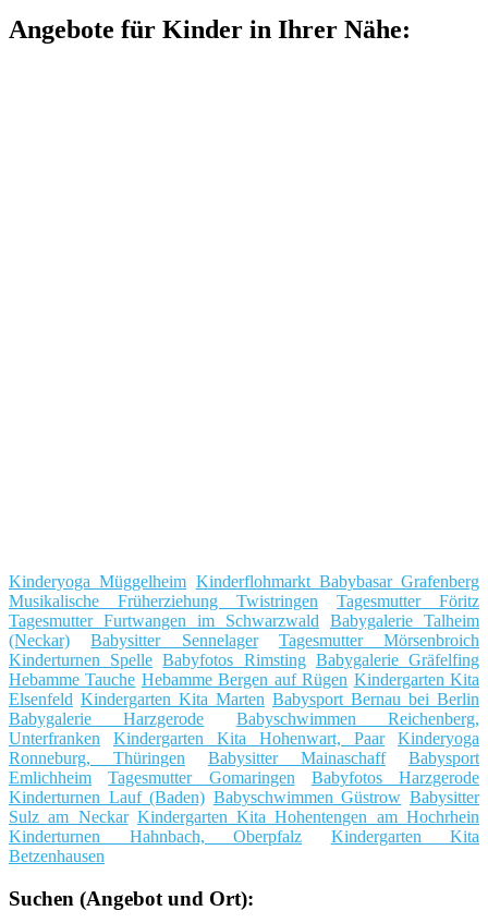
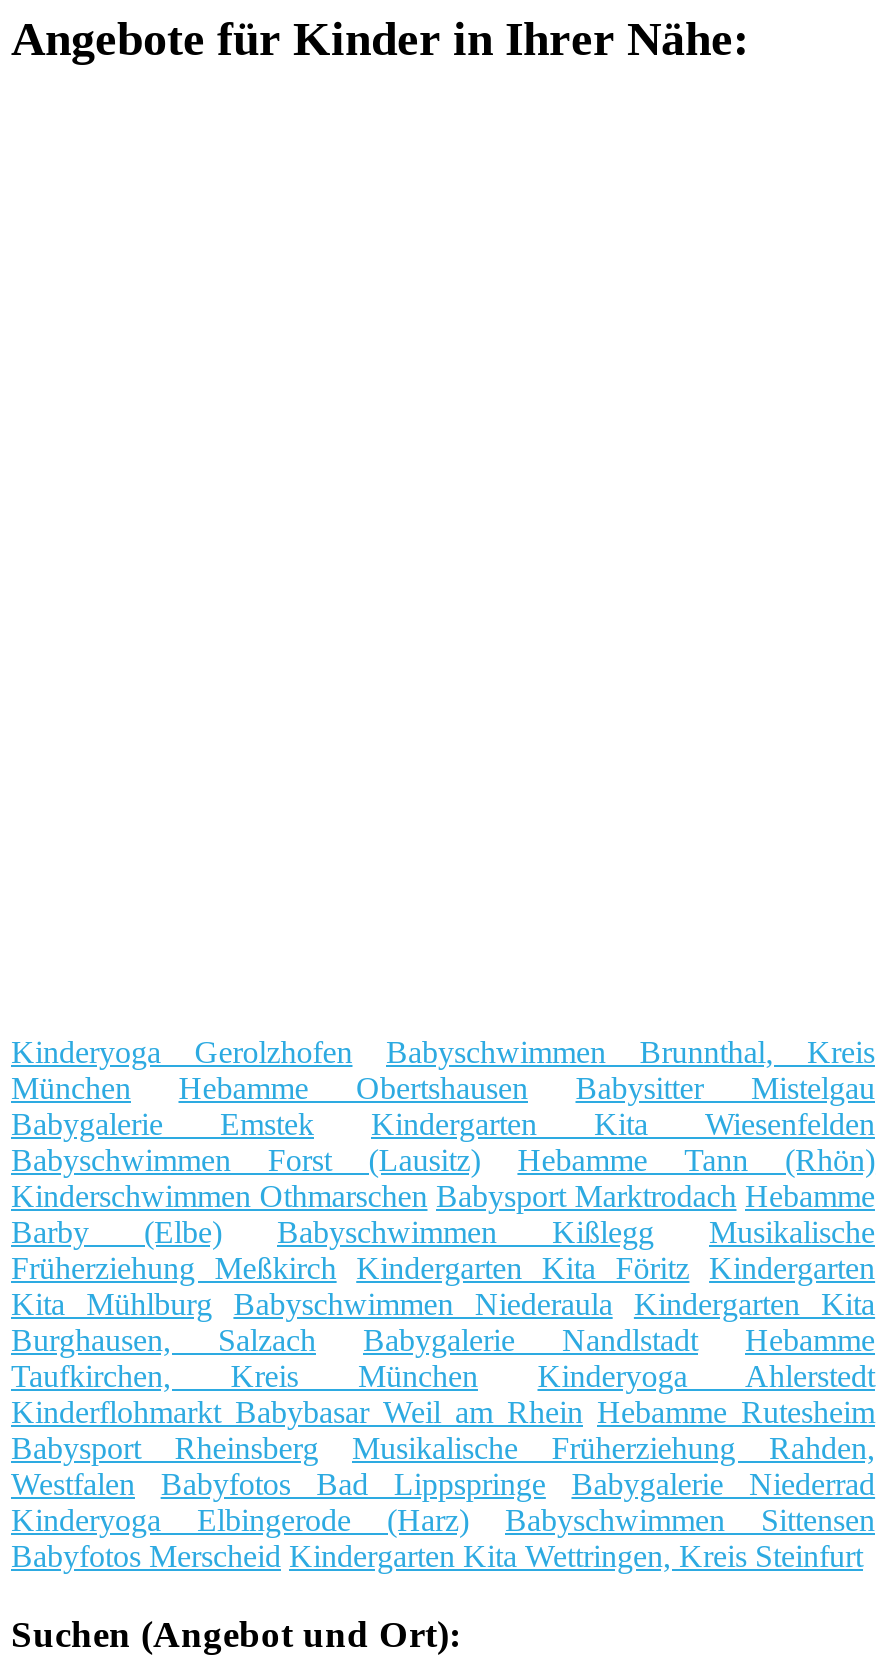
[9,572,479,846] Kinderyoga Müggelheim Kinderflohmarkt Babybasar Grafenberg | Musikalische Früherziehung Twistringen | Tagesmutter Föritz | Tagesmutter Furtwangen im Schwarzwald Babygalerie Talheim | (Neckar) | Babysitter Sennelager | Tagesmutter Mörsenbroich | Kinderturnen Spelle Babyfotos Rimsting Babygalerie Gräfelfing | Hebamme Tauche Hebamme Bergen auf Rügen Kindergarten Kita | Elsenfeld Kindergarten Kita Marten Babysport Bernau bei Berlin | Babygalerie Harzgerode | Babyschwimmen Reichenberg, | Unterfranken | Kindergarten Kita Hohenwart, Paar | Kinderyoga | Ronneburg, Thüringen | Babysitter Mainaschaff | Babysport | Emlichheim | Tagesmutter Gomaringen | Babyfotos Harzgerode | Kinderturnen Lauf (Baden) Babyschwimmen Güstrow Babysitter | Sulz am Neckar Kindergarten Kita Hohentengen am Hochrhein | Kinderturnen Hahnbach, Oberpfalz -> [11,1036,875,1322] Kinderyoga Gerolzhofen | Babyschwimmen Brunnthal, Kreis | München | Hebamme Obertshausen | Babysitter Mistelgau | Babygalerie Emstek | Kindergarten Kita Wiesenfelden | Babyschwimmen Forst (Lausitz) | Hebamme Tann (Rhön) | Kinderschwimmen Othmarschen Babysport Marktrodach Hebamme | Barby (Elbe) | Babyschwimmen Kißlegg | Musikalische | Früherziehung Meßkirch Kindergarten Kita Föritz Kindergarten | Kita Mühlburg | Babyschwimmen Niederaula
moved [331,827,479,846] -> [634,1288,875,1322]: Kindergarten Kita
[9,847,105,866] Betzenhausen -> [11,1324,875,1574] Burghausen, Salzach | Babygalerie Nandlstadt | Hebamme | Taufkirchen, Kreis München | Kinderyoga Ahlerstedt | Kinderflohmarkt Babybasar Weil am Rhein Hebamme Rutesheim | Babysport Rheinsberg | Musikalische Früherziehung Rahden, | Westfalen | Babyfotos Bad Lippspringe | Babygalerie Niederrad | Kinderyoga Elbingerode (Harz) | Babyschwimmen Sittensen | Babyfotos Merscheid Kindergarten Kita Wettringen, Kreis Steinfurt

